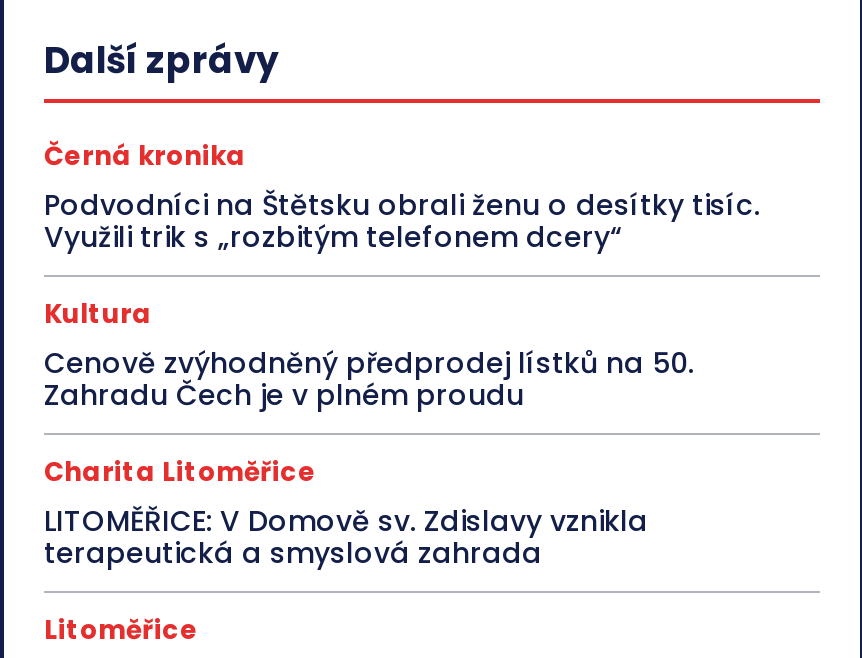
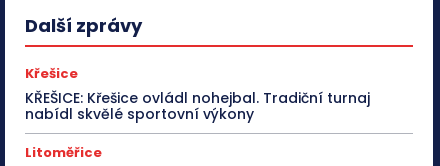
[44,138,760,574] Černá kronika | Podvodníci na Štětsku obrali ženu o desítky tisíc. | Využili trik s „rozbitým telefonem dcery“ | Kultura | Cenově zvýhodněný předprodej lístků na 50. | Zahradu Čech je v plném proudu | Charita Litoměřice | LITOMĚŘICE: V Domově sv. Zdislavy vznikla | terapeutická a smyslová zahrada -> [25,64,370,124] Křešice | KŘEŠICE: Křešice ovládl nohejbal. Tradiční turnaj | nabídl skvělé sportovní výkony

